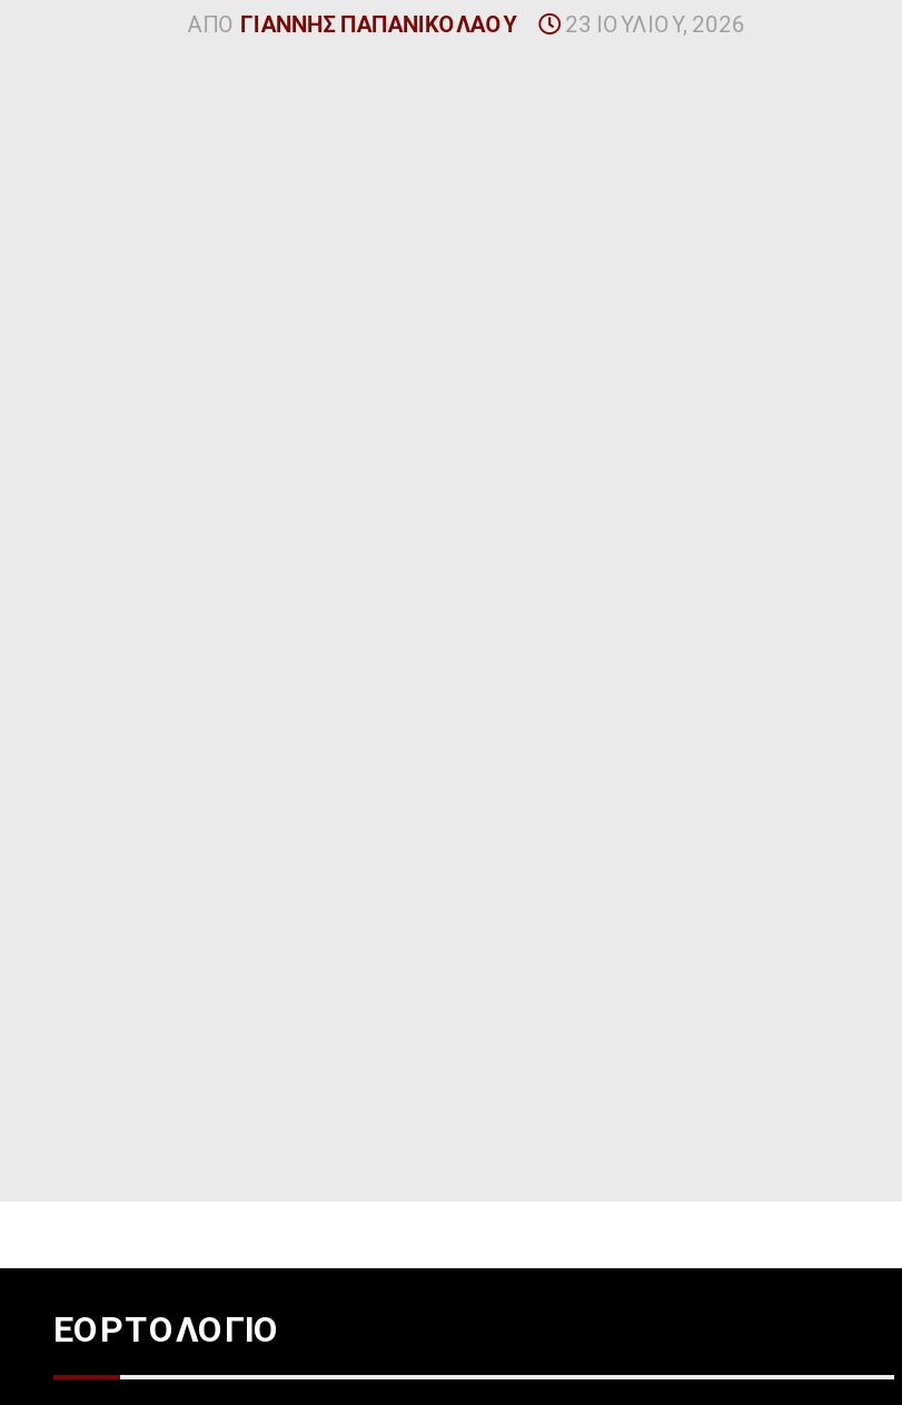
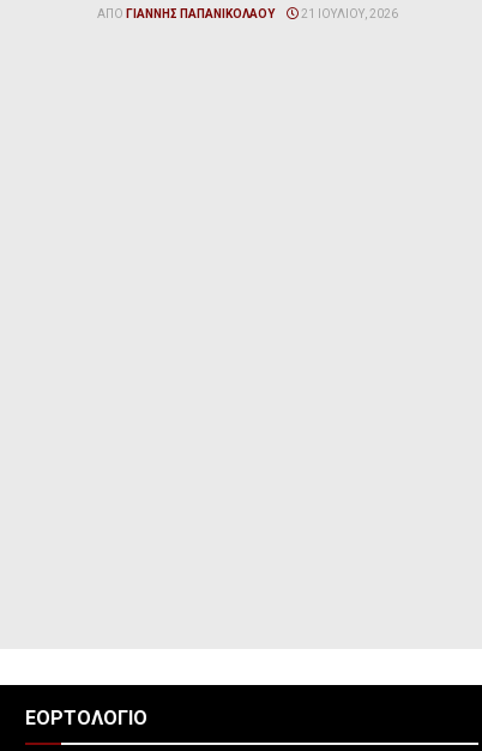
[561,12,746,36] 23 ΙΟΥΛΊΟΥ, 2026 -> [299,7,398,20] 21 ΙΟΥΛΊΟΥ, 2026

